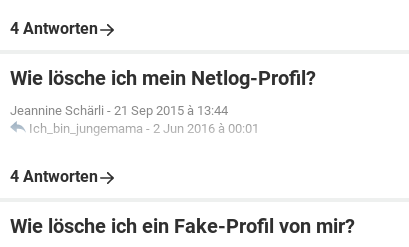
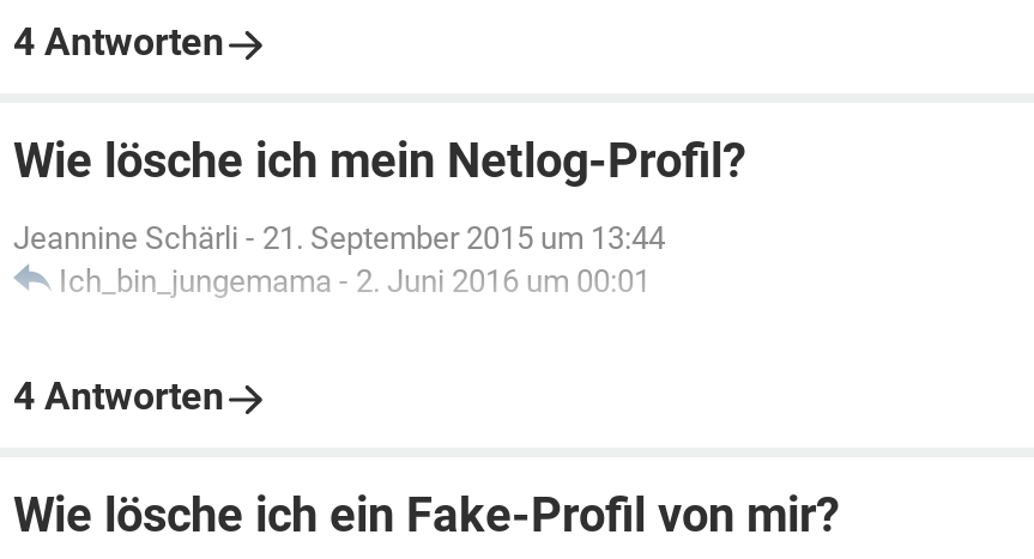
[10,103,228,118] Jeannine Schärli - 21 Sep 2015 à 13:44 -> [13,220,665,256] Jeannine Schärli - 21. September 2015 um 13:44
[29,121,259,136] Ich_bin_jungemama - 2 Jun 2016 à 00:01 -> [59,263,651,299] Ich_bin_jungemama - 2. Juni 2016 um 00:01

